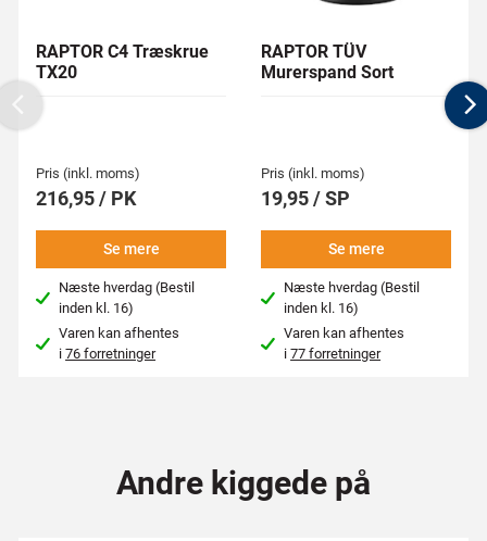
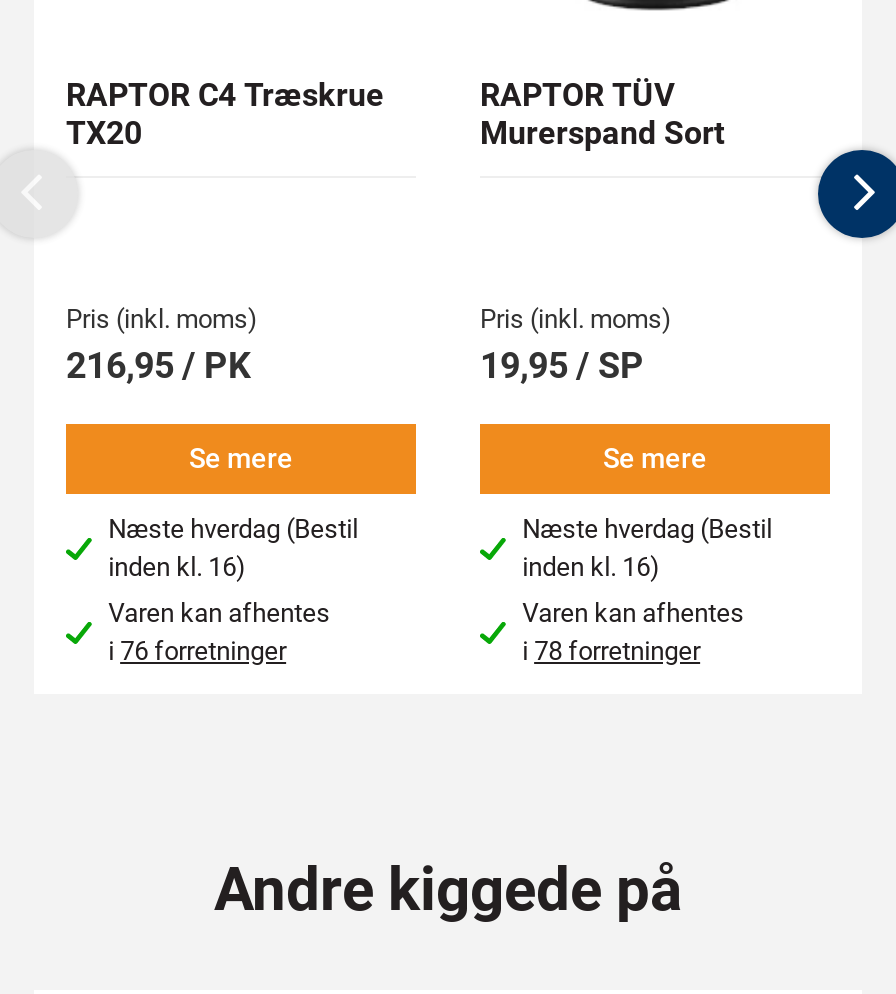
[284,346,381,362] i 77 forretninger -> [522,636,700,666] i 78 forretninger

